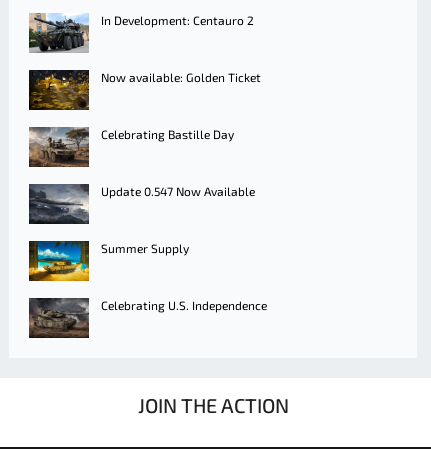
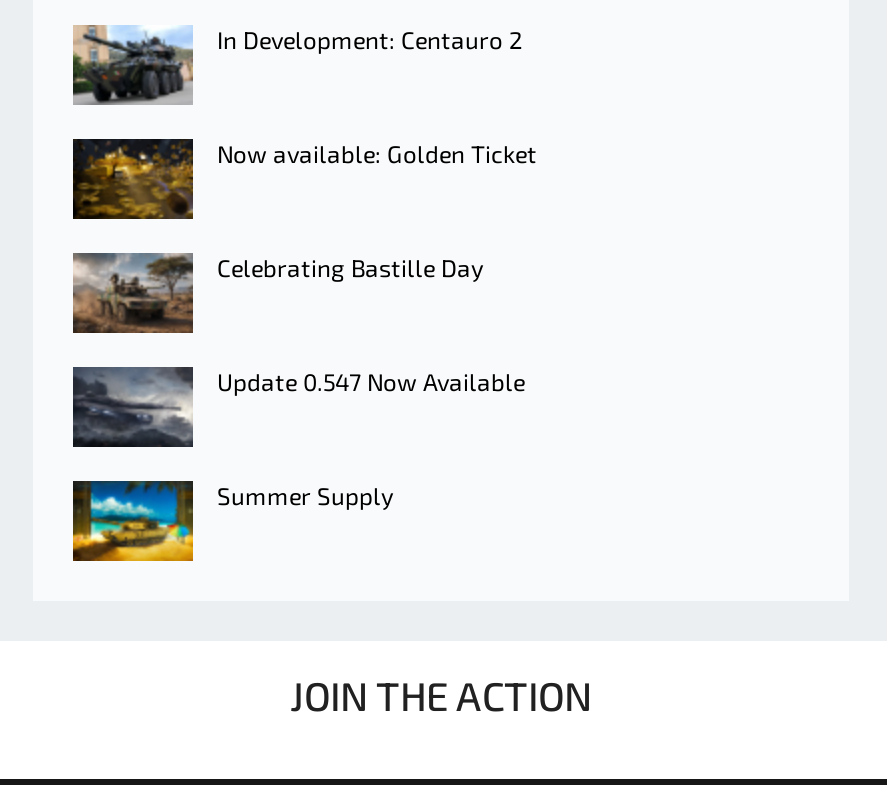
[28,298,267,339] [image] | Celebrating U.S. Independence -> none

